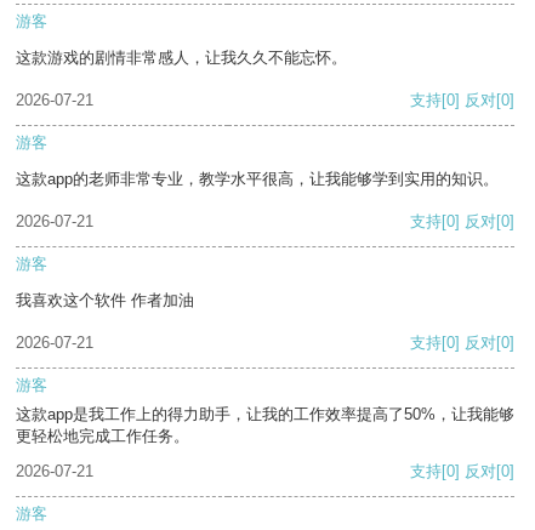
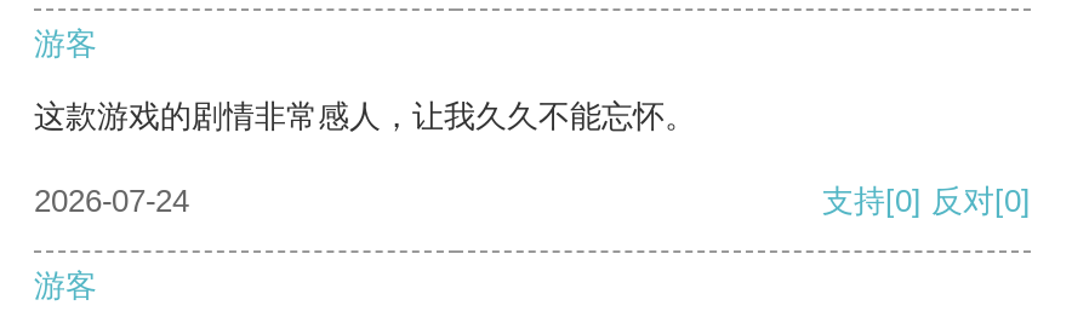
[16,91,514,481] 2026-07-21 | 支持[0] 反对[0] | 游客 | 这款app的老师非常专业，教学水平很高，让我能够学到实用的知识。 | 2026-07-21 | 支持[0] 反对[0] | 游客 | 我喜欢这个软件 作者加油 | 2026-07-21 | 支持[0] 反对[0] | 游客 | 这款app是我工作上的得力助手，让我的工作效率提高了50%，让我能够 | 更轻松地完成工作任务。 | 2026-07-21 -> [34,183,189,219] 2026-07-24

